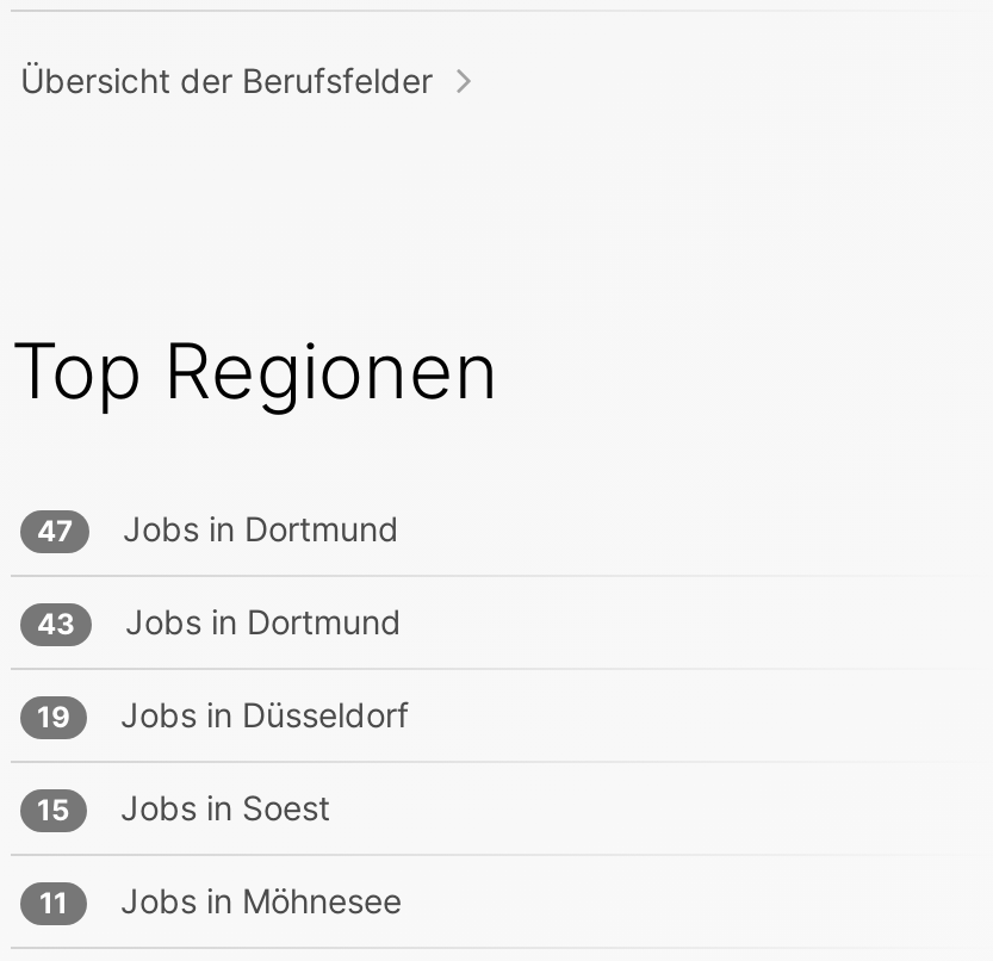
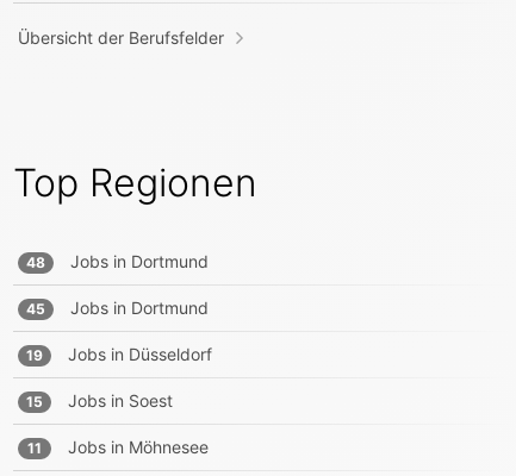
[37,508,399,549] 47 Jobs in Dortmund -> [26,251,209,272] 48 Jobs in Dortmund
[37,601,402,642] 43 Jobs in Dortmund -> [26,297,209,318] 45 Jobs in Dortmund

